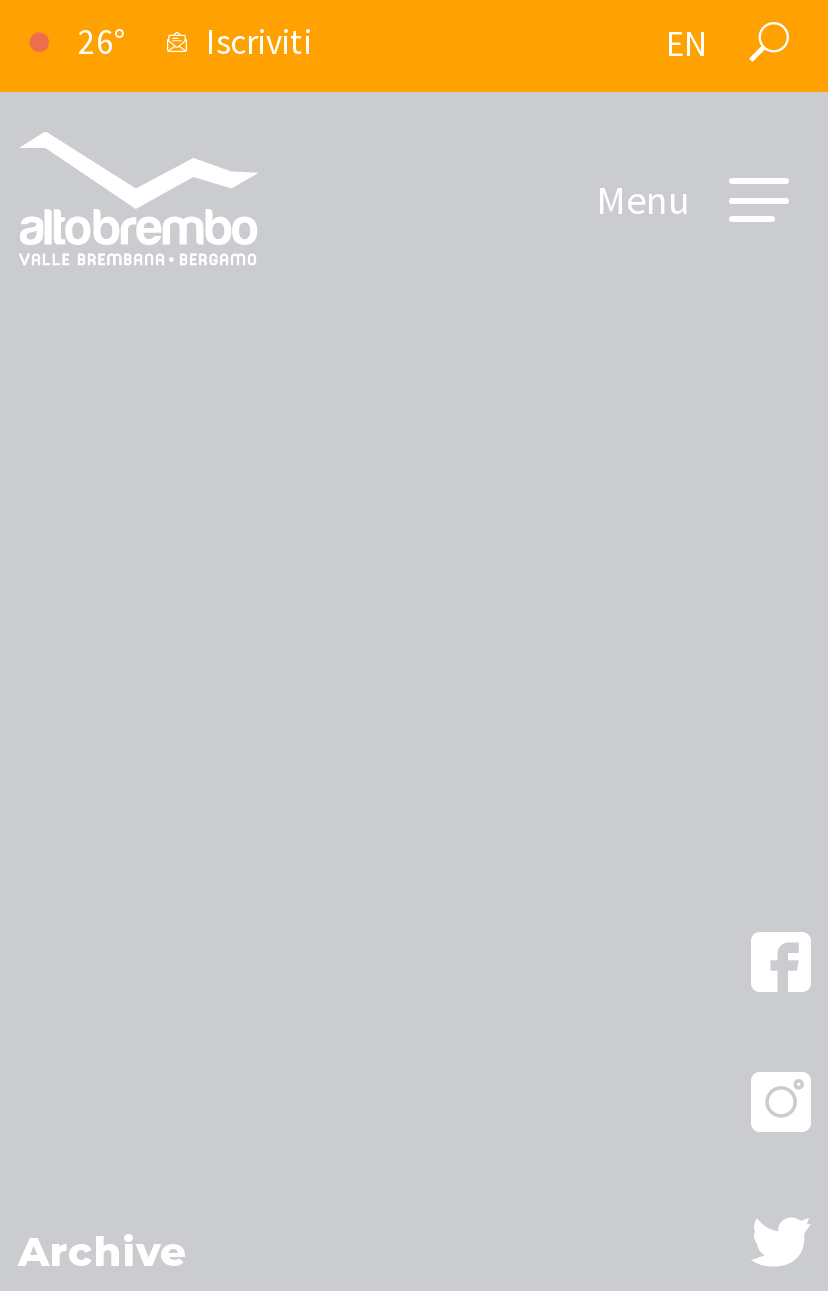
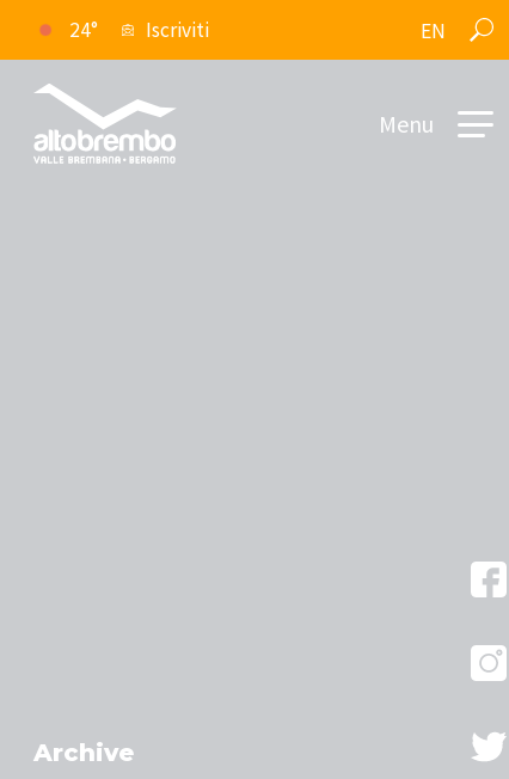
[78,20,312,64] 26° Iscriviti -> [69,17,208,43] 24° Iscriviti

